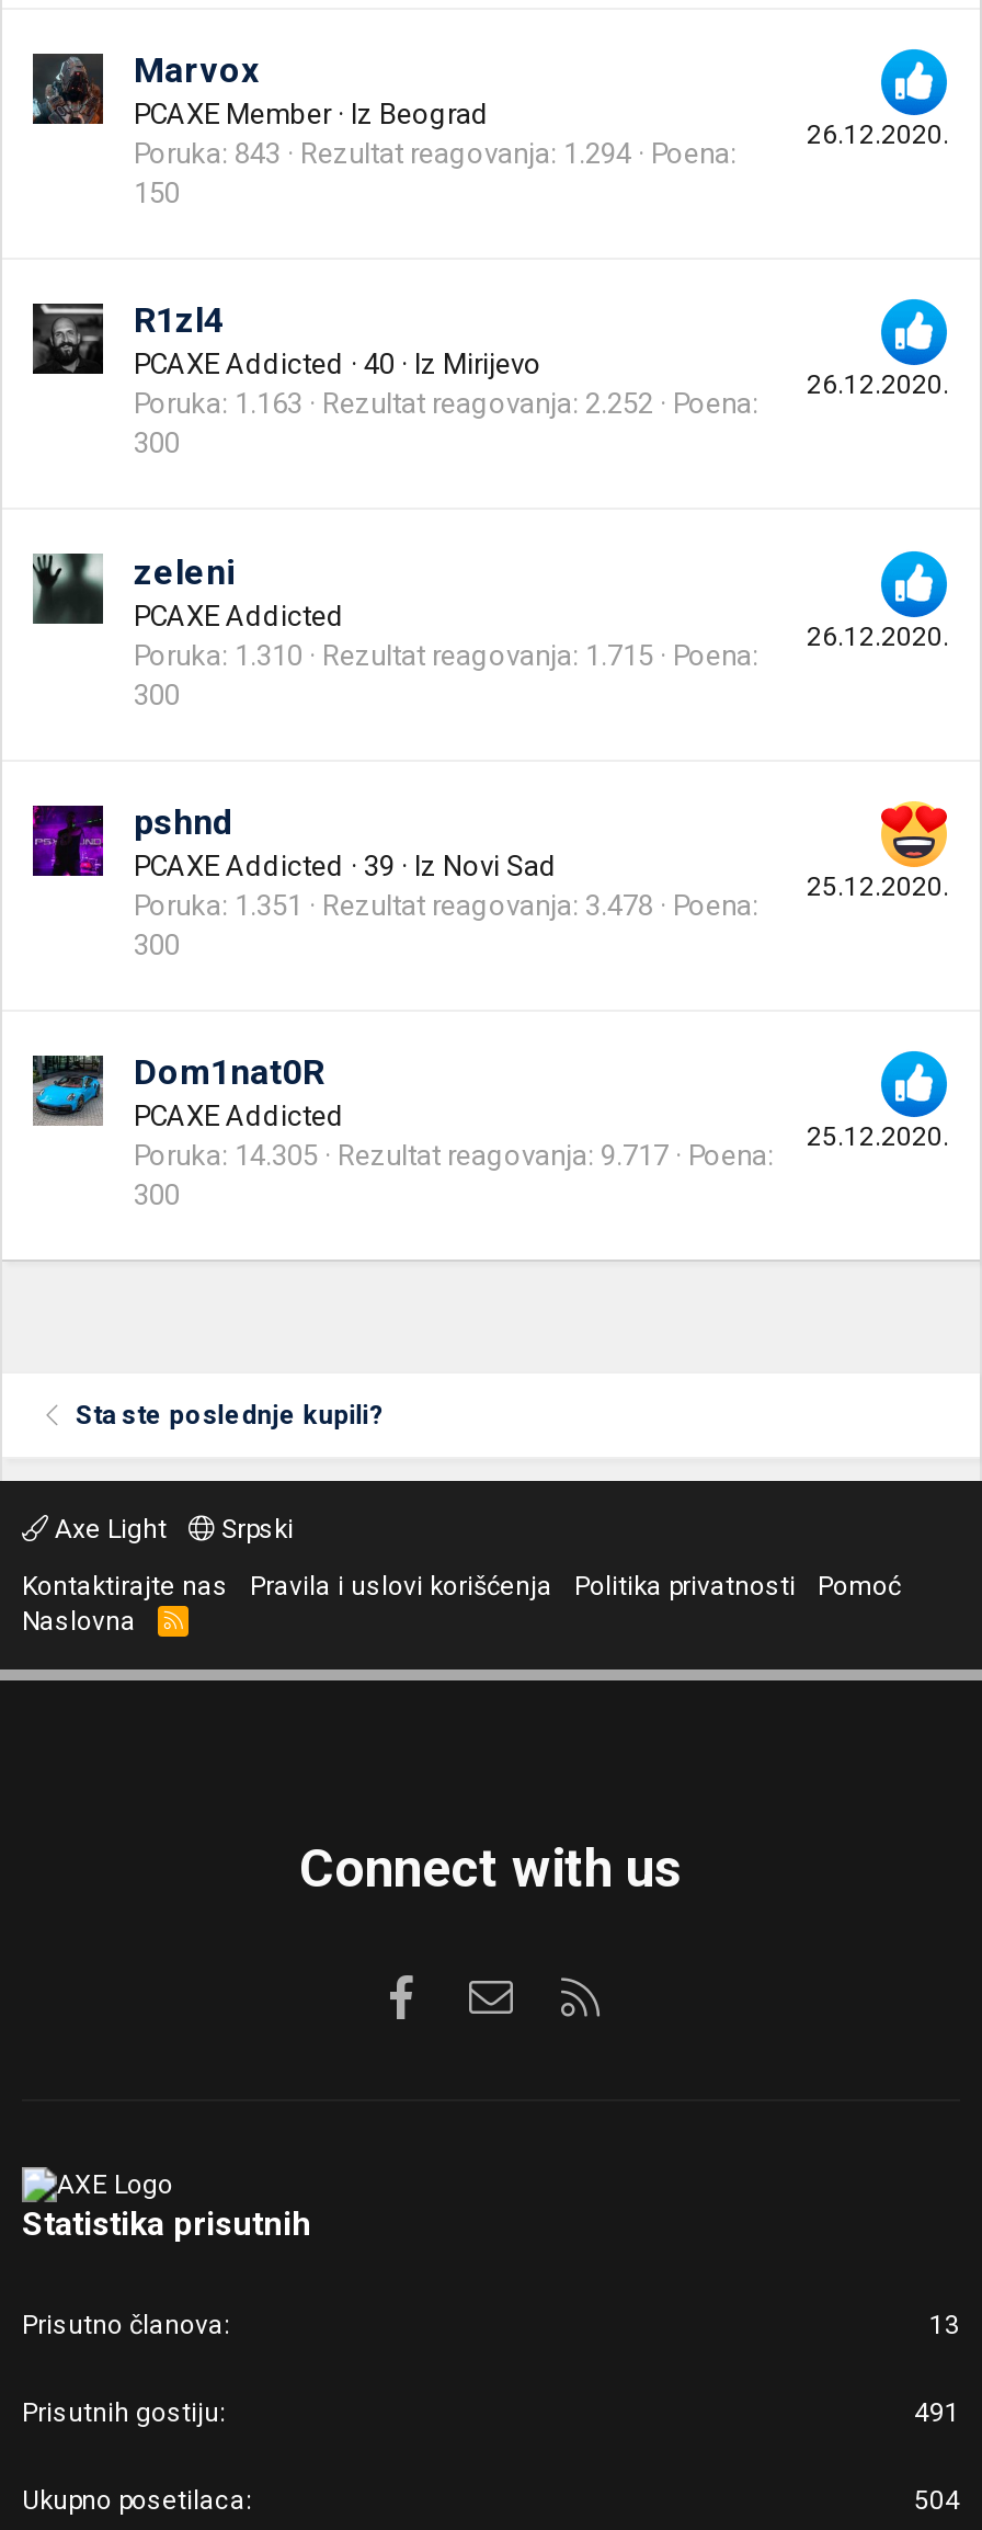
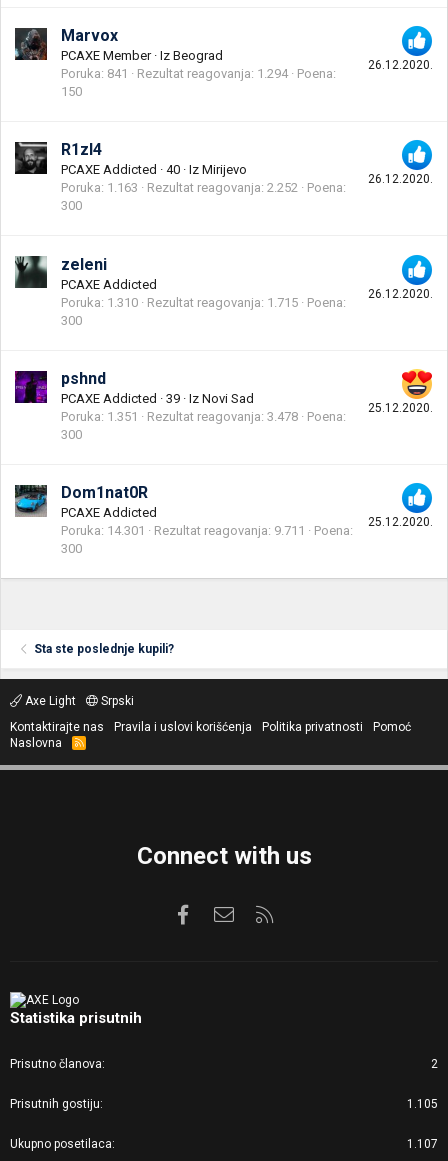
[134,137,730,170] Poruka 843 Rezultat reagovanja 1.294 Poena -> [61,66,333,81] Poruka 841 Rezultat reagovanja 1.294 Poena
[134,1139,767,1172] Poruka 14.305 Rezultat reagovanja 9.717 Poena -> [61,523,350,538] Poruka 14.301 Rezultat reagovanja 9.711 Poena
[929,2310,960,2340] 13 -> [431,1057,438,1071] 2
[914,2397,960,2428] 491 -> [407,1097,438,1111] 1.105
[914,2485,960,2516] 504 -> [407,1137,438,1151] 1.107

